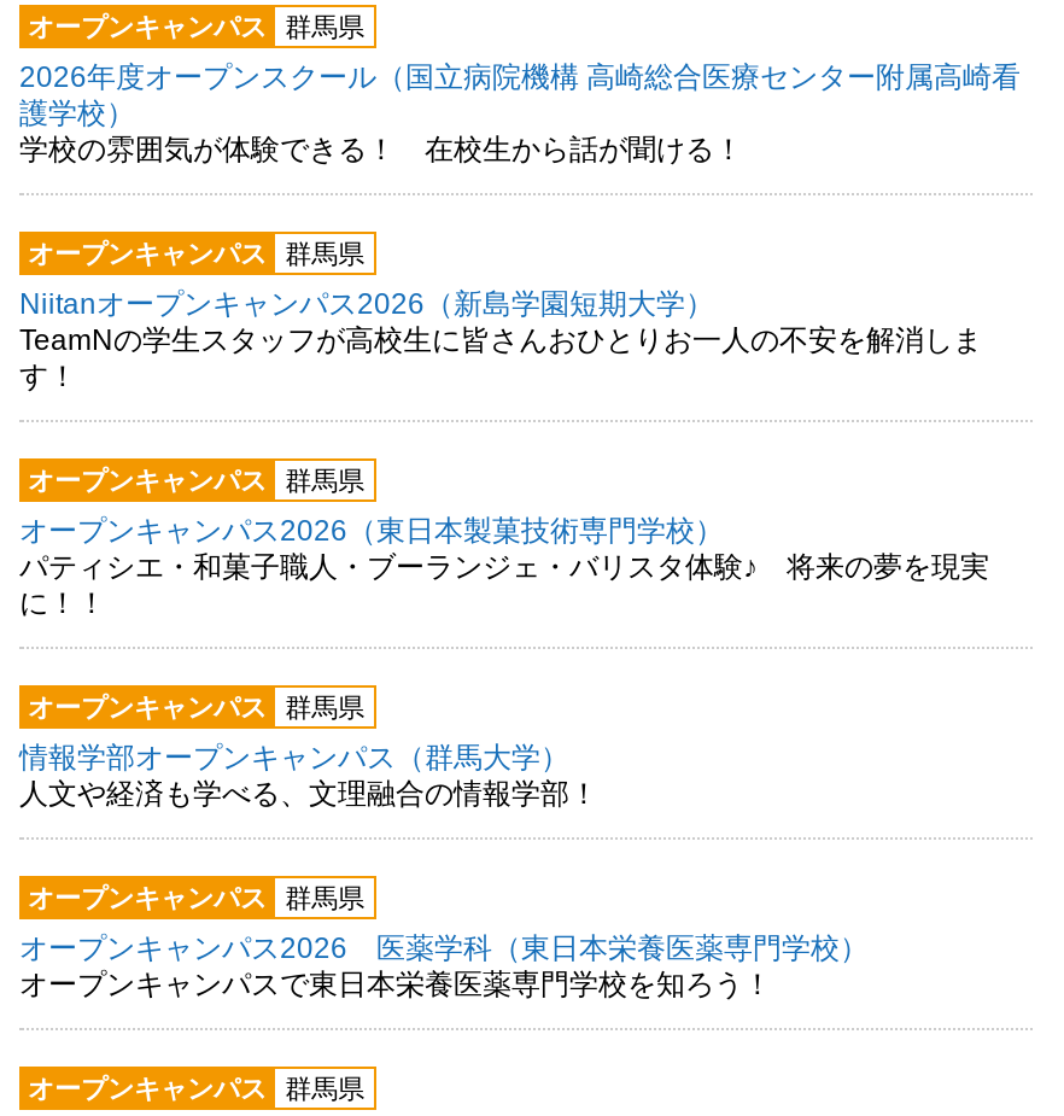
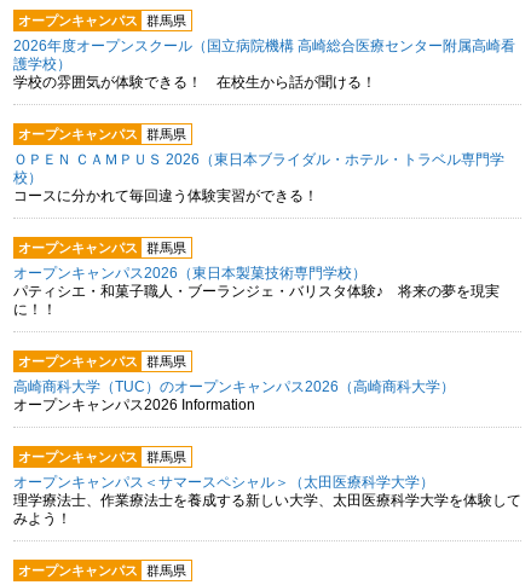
[19,288,982,394] Niitanオープンキャンパス2026（新島学園短期大学） | TeamNの学生スタッフが高校生に皆さんおひとりお一人の不安を解消しま | す！ -> [13,151,504,205] ＯＰＥＮ ＣＡＭＰＵＳ 2026（東日本ブライダル・ホテル・トラベル専門学 | 校） | コースに分かれて毎回違う体験実習ができる！
[19,741,598,811] 情報学部オープンキャンパス（群馬大学） | 人文や経済も学べる、文理融合の情報学部！ -> [13,379,455,414] 高崎商科大学（TUC）のオープンキャンパス2026（高崎商科大学） | オープンキャンパス2026 Information
[19,932,869,1002] オープンキャンパス2026 医薬学科（東日本栄養医薬専門学校） | オープンキャンパスで東日本栄養医薬専門学校を知ろう！ -> [13,474,521,527] オープンキャンパス＜サマースペシャル＞（太田医療科学大学） | 理学療法士、作業療法士を養成する新しい大学、太田医療科学大学を体験して | みよう！

